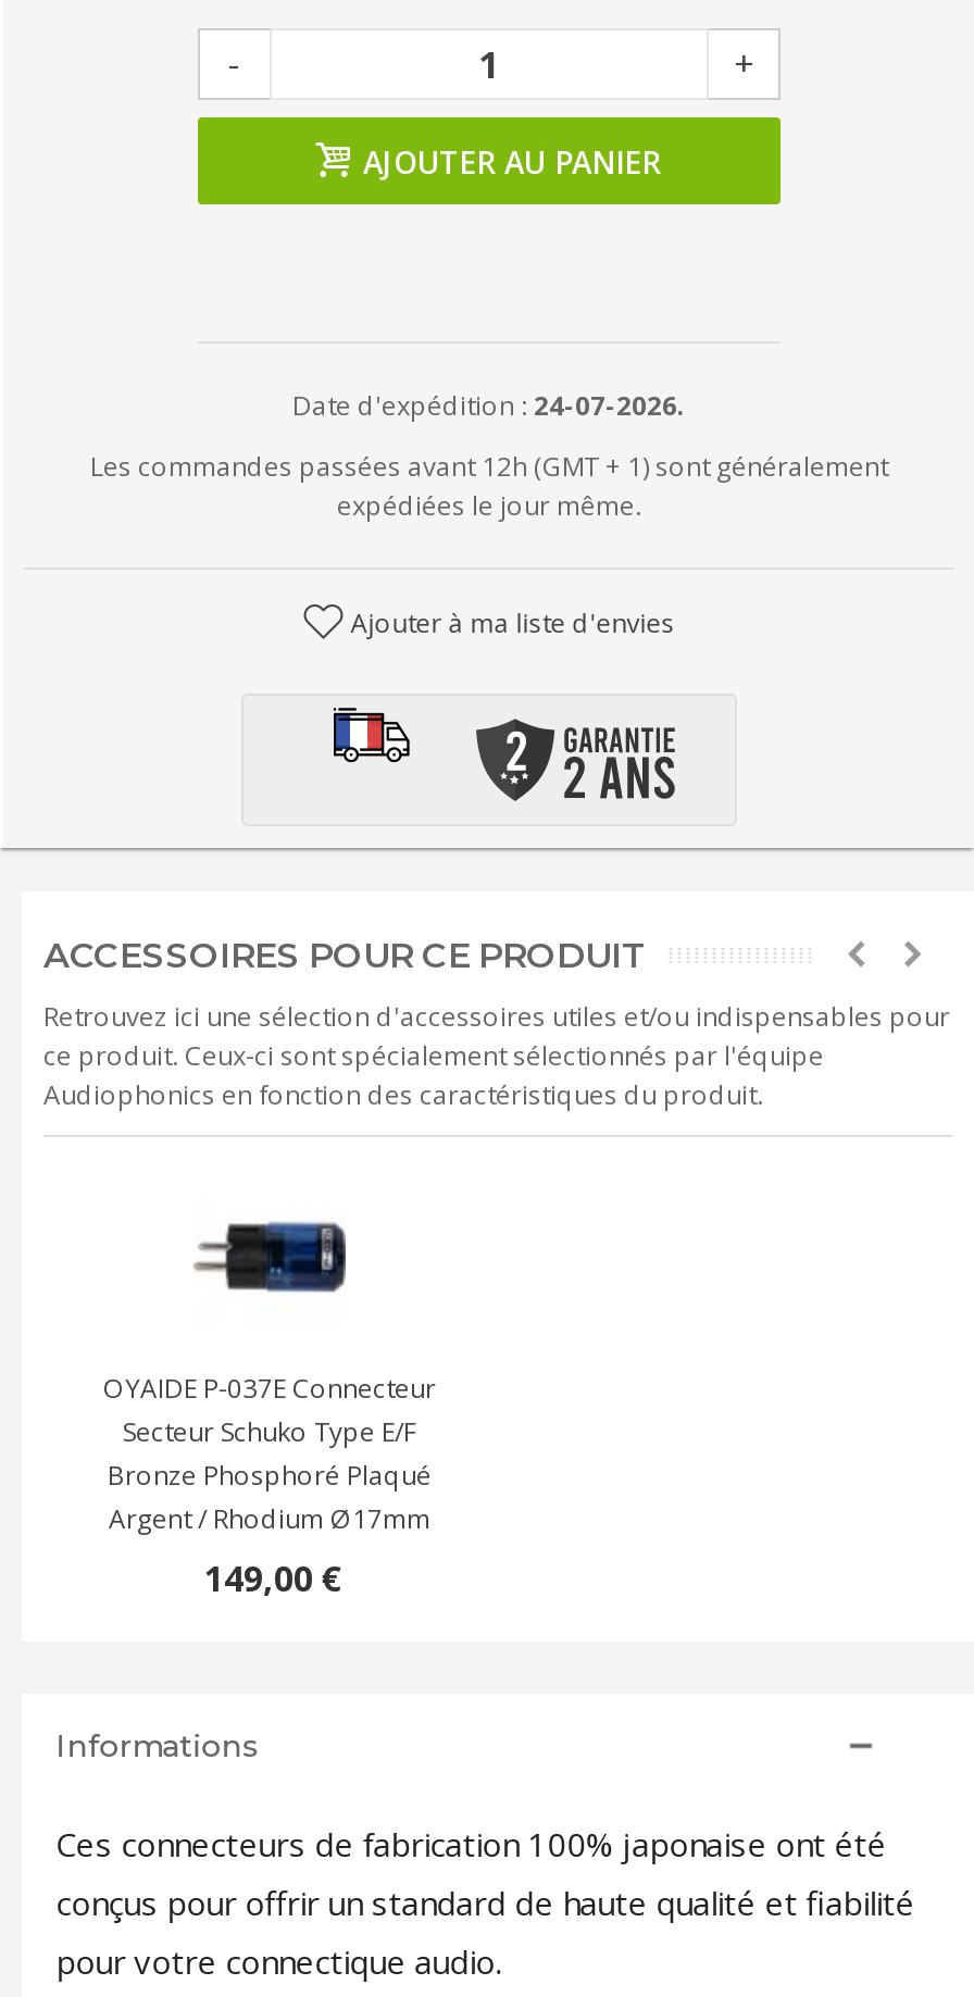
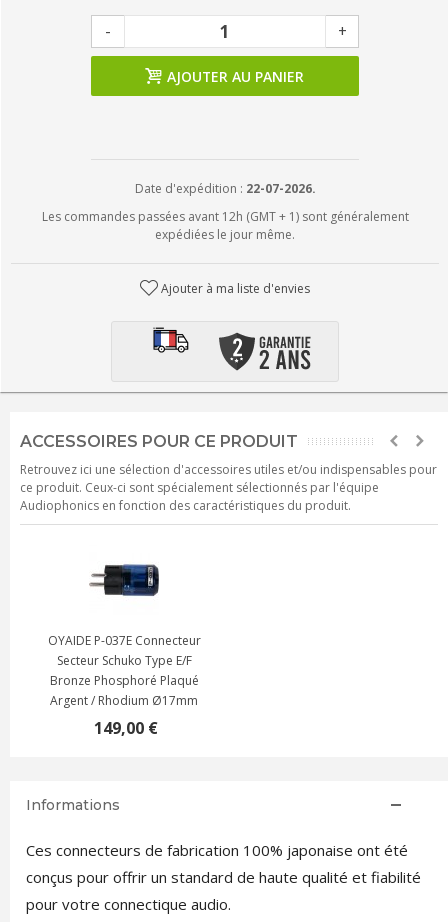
[292,387,686,424] Date d'expédition : 24-07-2026. -> [134,180,315,197] Date d'expédition : 22-07-2026.

